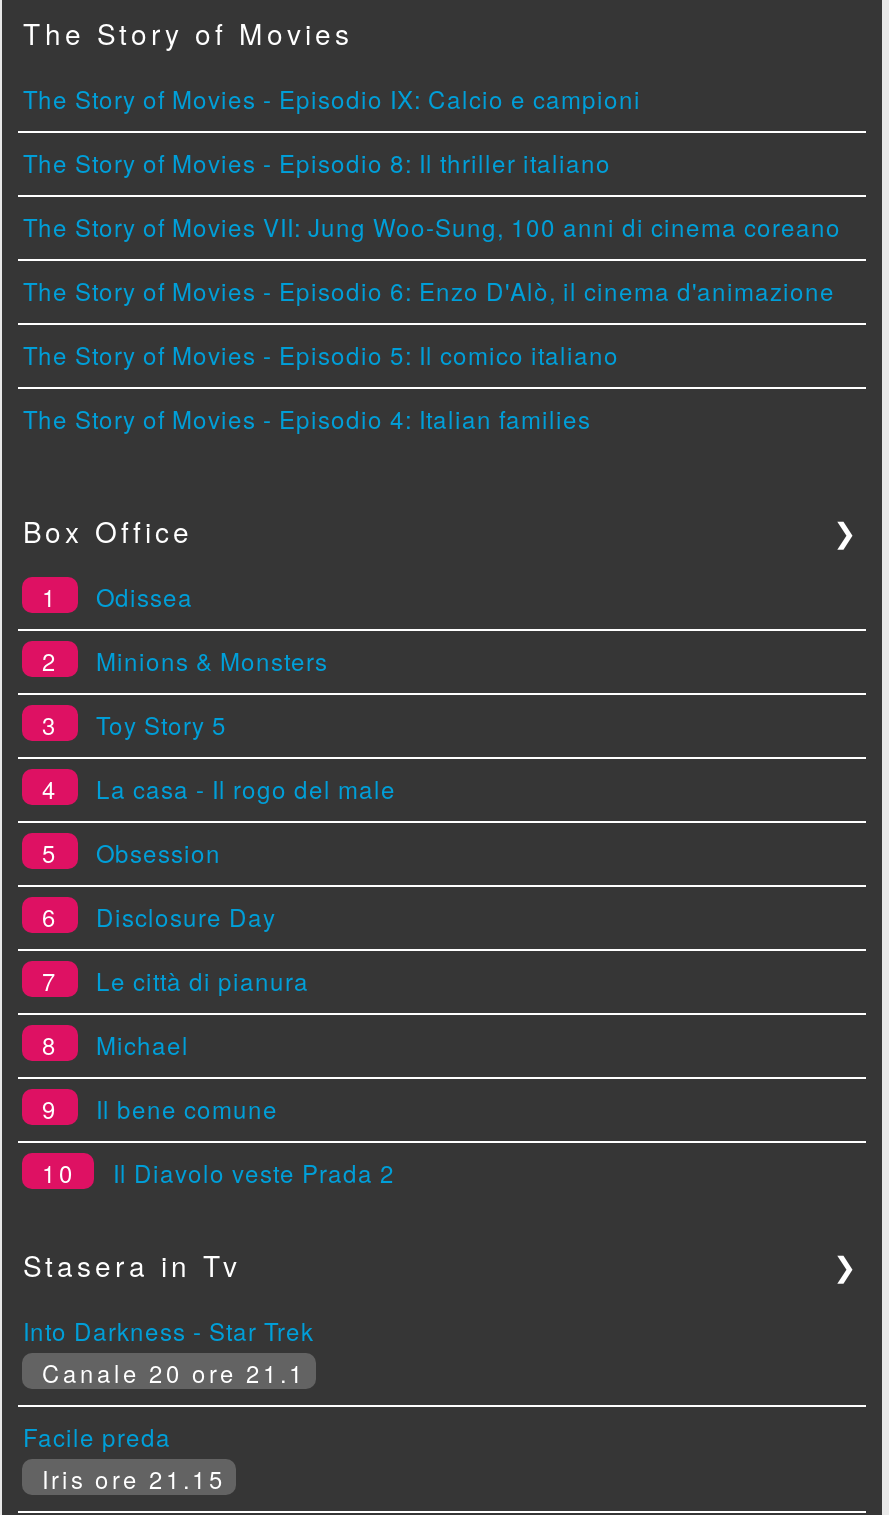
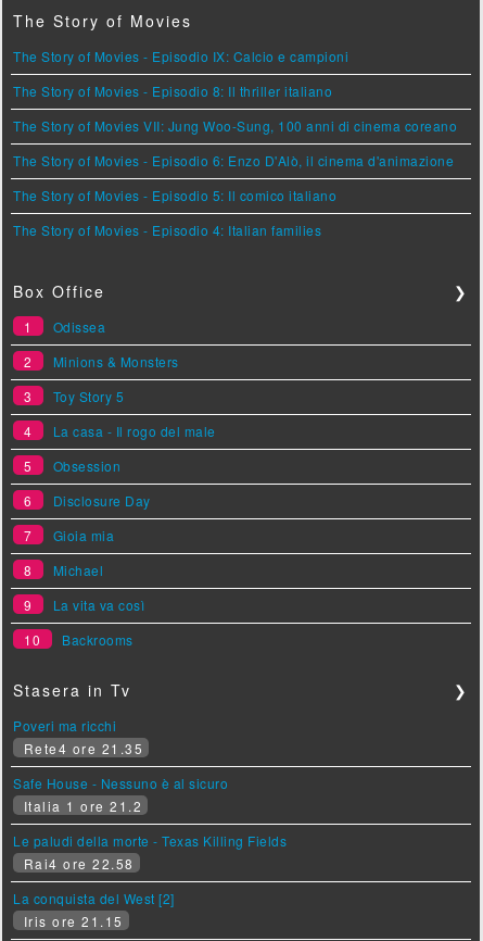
[96,964,309,998] Le città di pianura -> [53,526,115,545] Gioia mia
[96,1092,278,1126] Il bene comune -> [53,596,145,614] La vita va così
[113,1156,395,1190] Il Diavolo veste Prada 2 -> [62,631,134,649] Backrooms
[23,1314,314,1454] Into Darkness - Star Trek | Canale 20 ore 21.1 | Facile preda -> [14,717,287,908] Poveri ma ricchi | Rete4 ore 21.35 | Safe House - Nessuno è al sicuro | Italia 1 ore 21.2 | Le paludi della morte - Texas Killing Fields | Rai4 ore 22.58 | La conquista del West [2]

